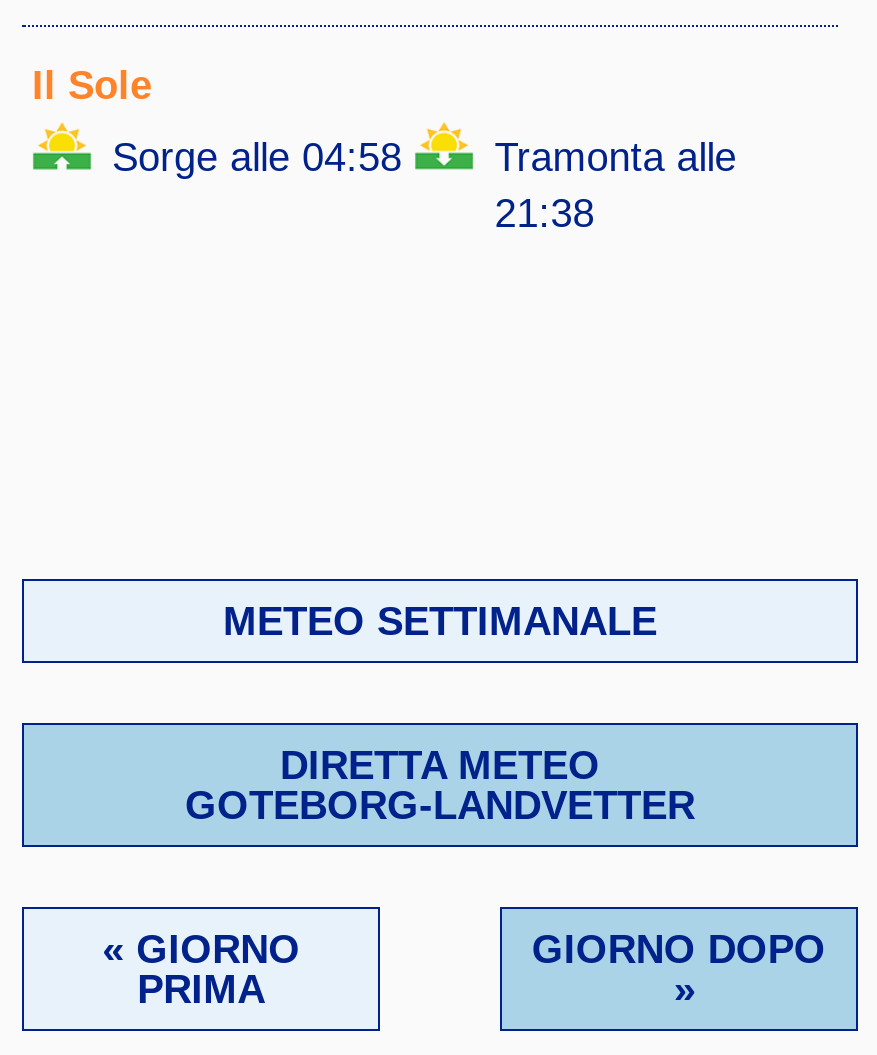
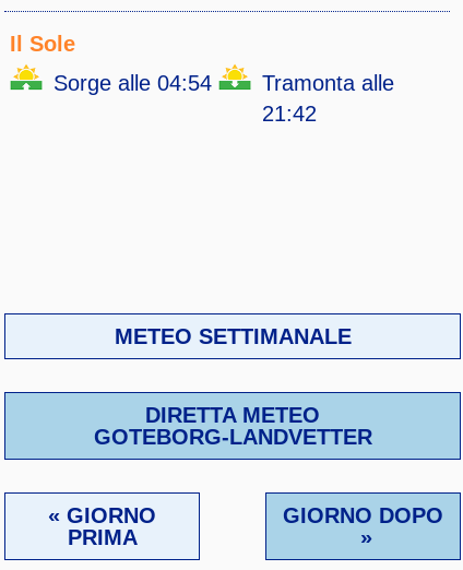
[112,135,402,179] Sorge alle 04:58 -> [54,71,212,95] Sorge alle 04:54
[495,191,595,235] 21:38 -> [262,102,317,126] 21:42

